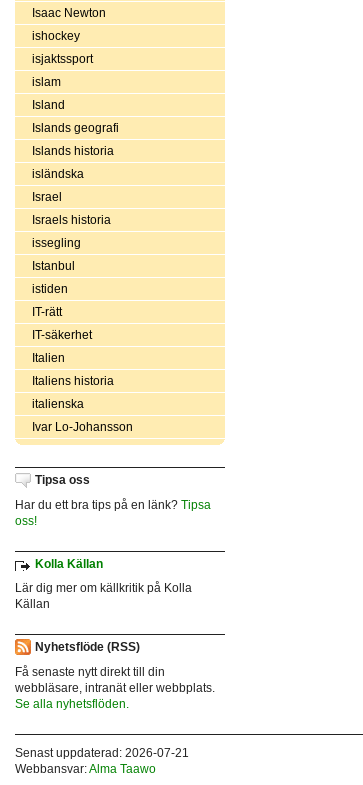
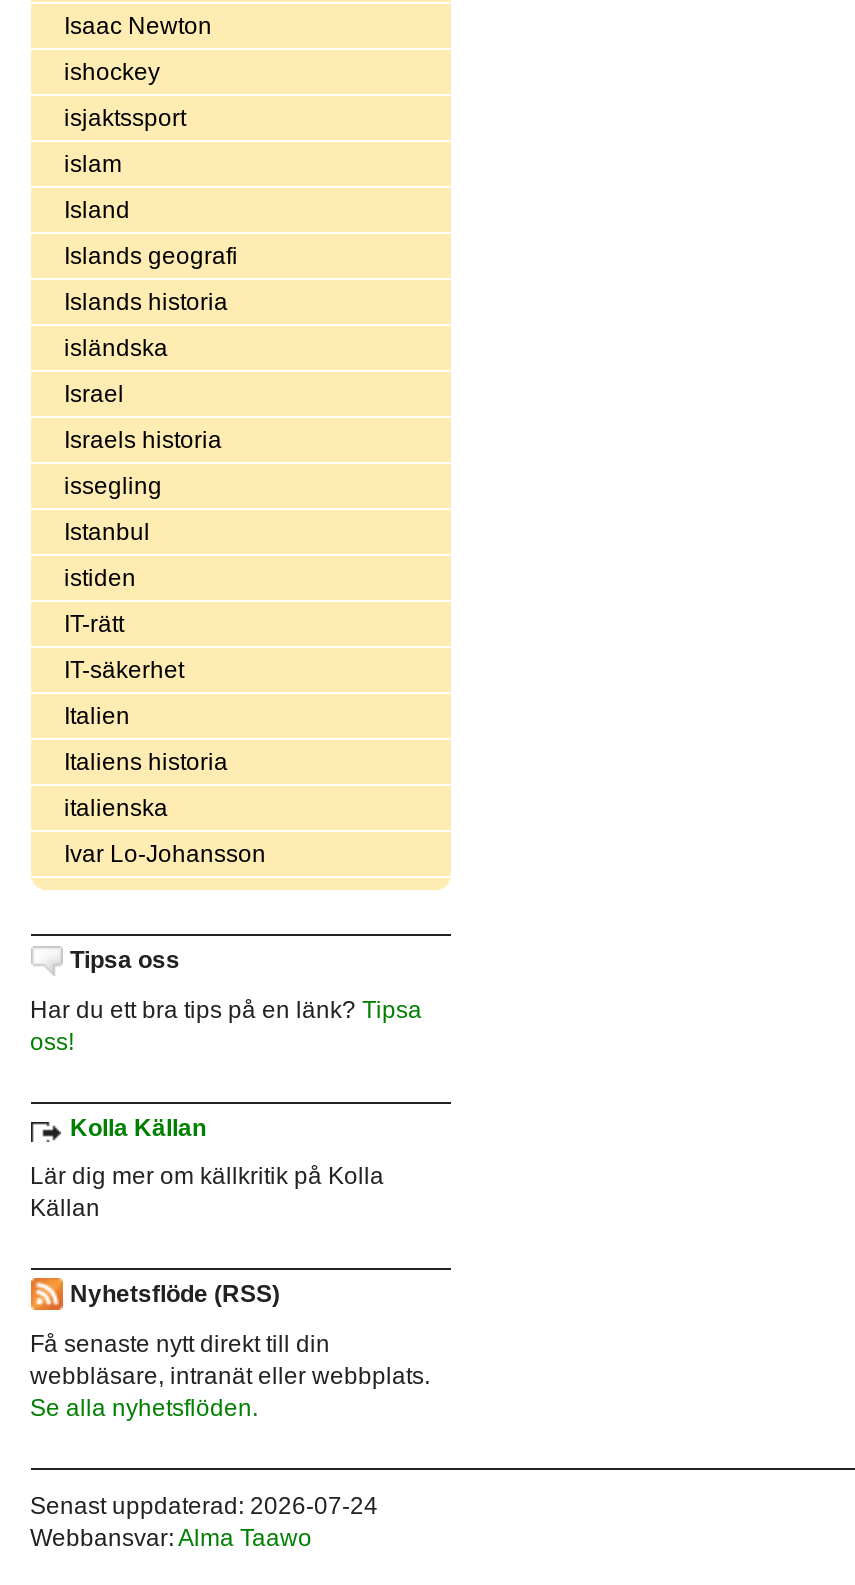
[14,746,188,760] Senast uppdaterad: 2026-07-21 -> [30,1491,378,1519] Senast uppdaterad: 2026-07-24

